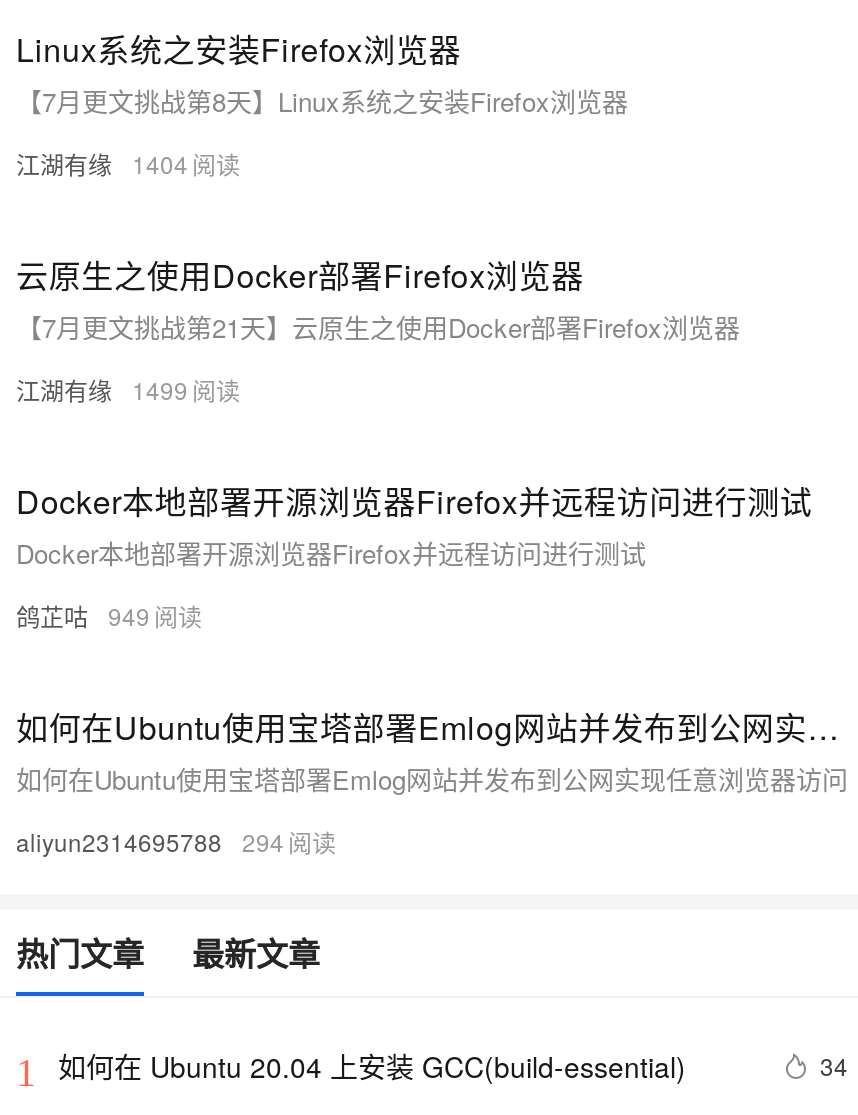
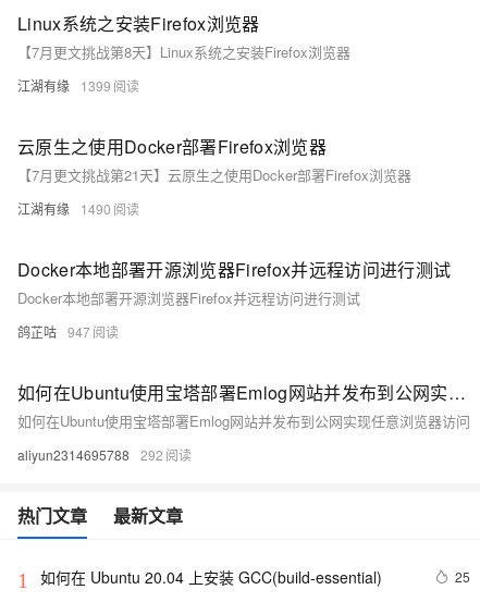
[16,146,188,180] 江湖有缘 1404 -> [17,76,111,95] 江湖有缘 1399
[16,372,188,406] 江湖有缘 1499 -> [17,199,111,218] 江湖有缘 1490
[16,598,150,632] 鸽芷咕 949 -> [17,322,90,341] 鸽芷咕 947
[16,824,284,858] aliyun2314695788 294 -> [17,445,163,464] aliyun2314695788 292
[820,1048,848,1082] 34 -> [455,567,470,586] 25

